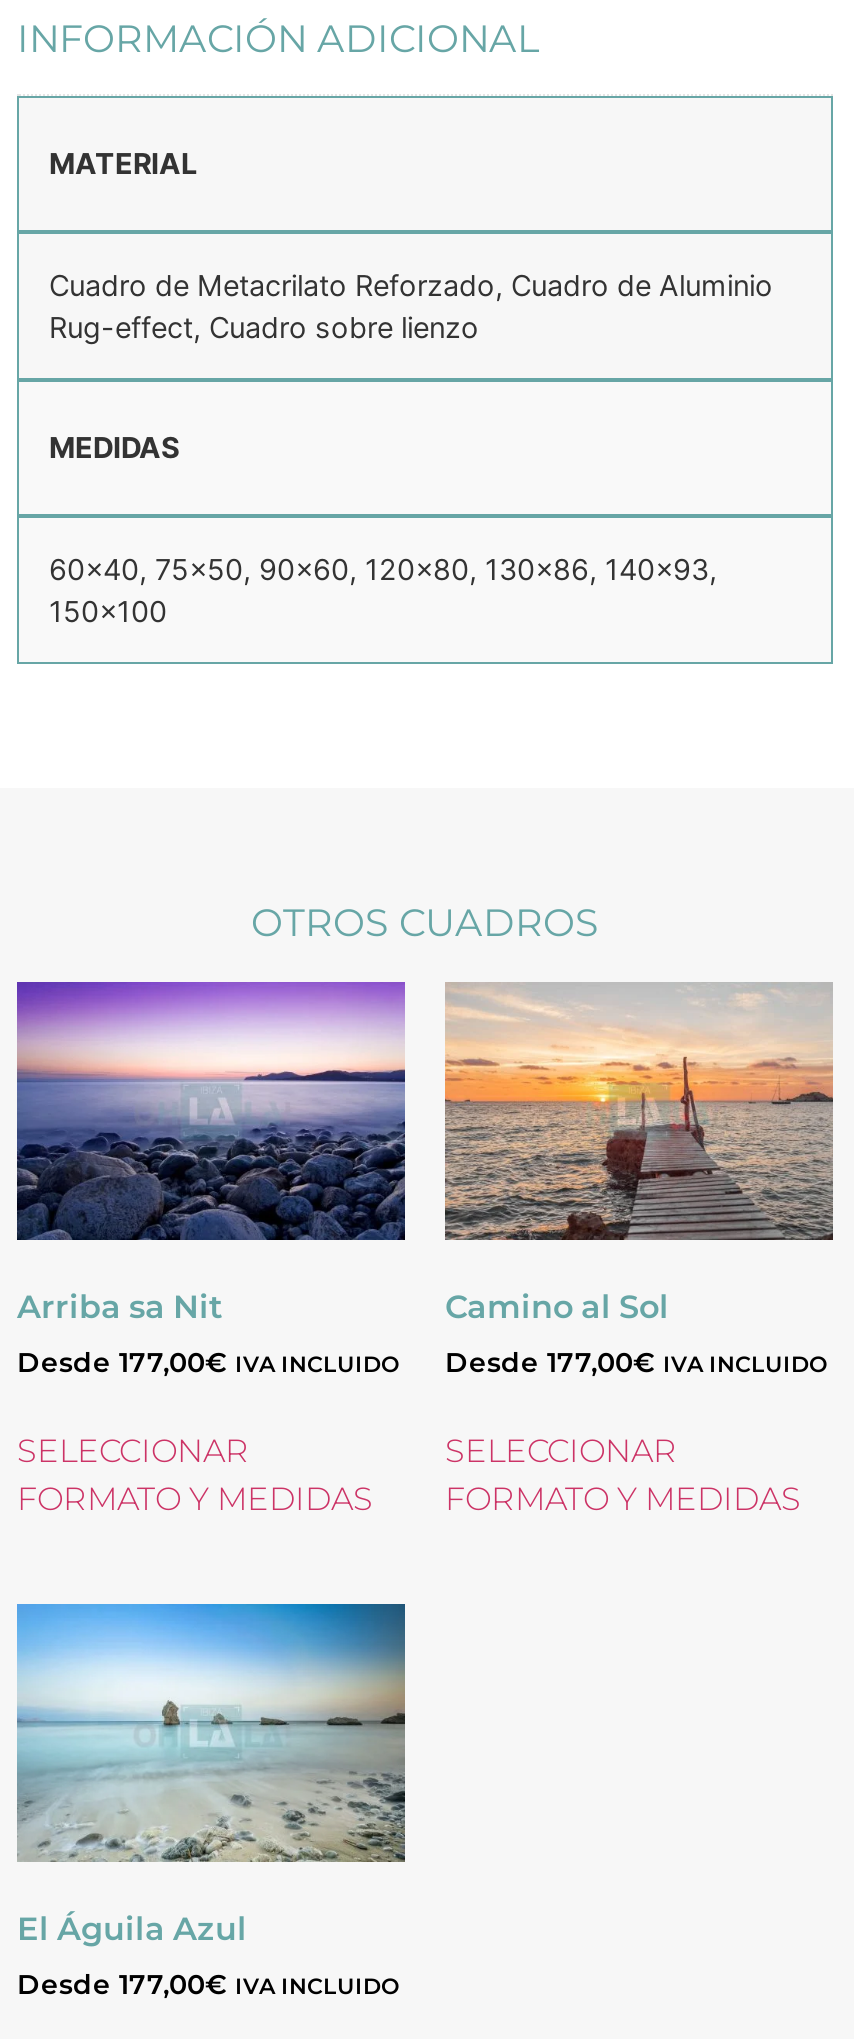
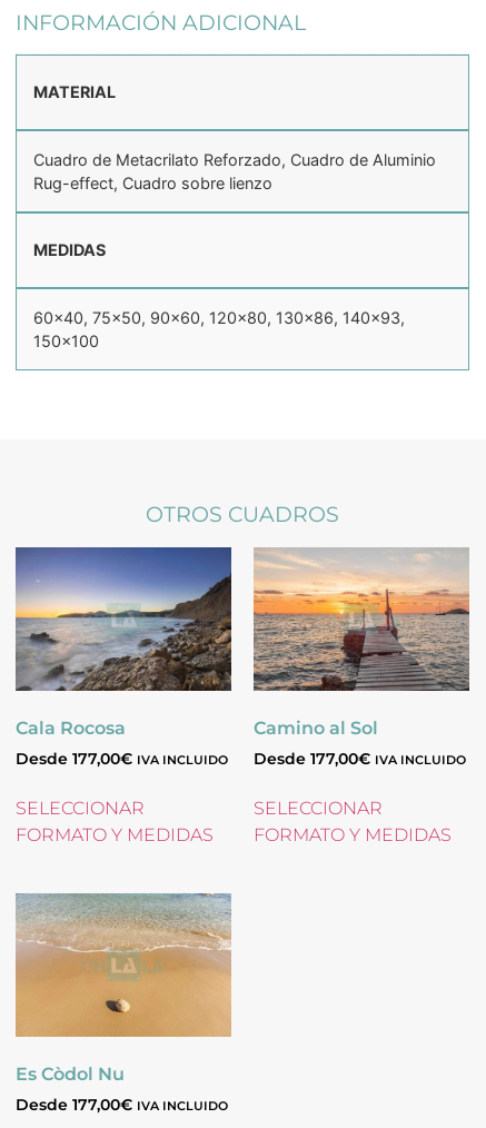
[15,981,407,1327] [image] | Arriba sa Nit -> [14,546,232,739] [image] | Cala Rocosa
[15,1603,407,1949] [image] | El Águila Azul -> [14,892,232,1085] [image] | Es Còdol Nu

